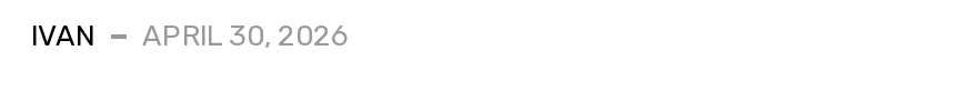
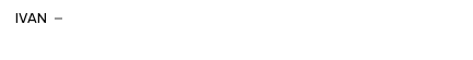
[142,18,349,52] APRIL 30, 2026 -> none

